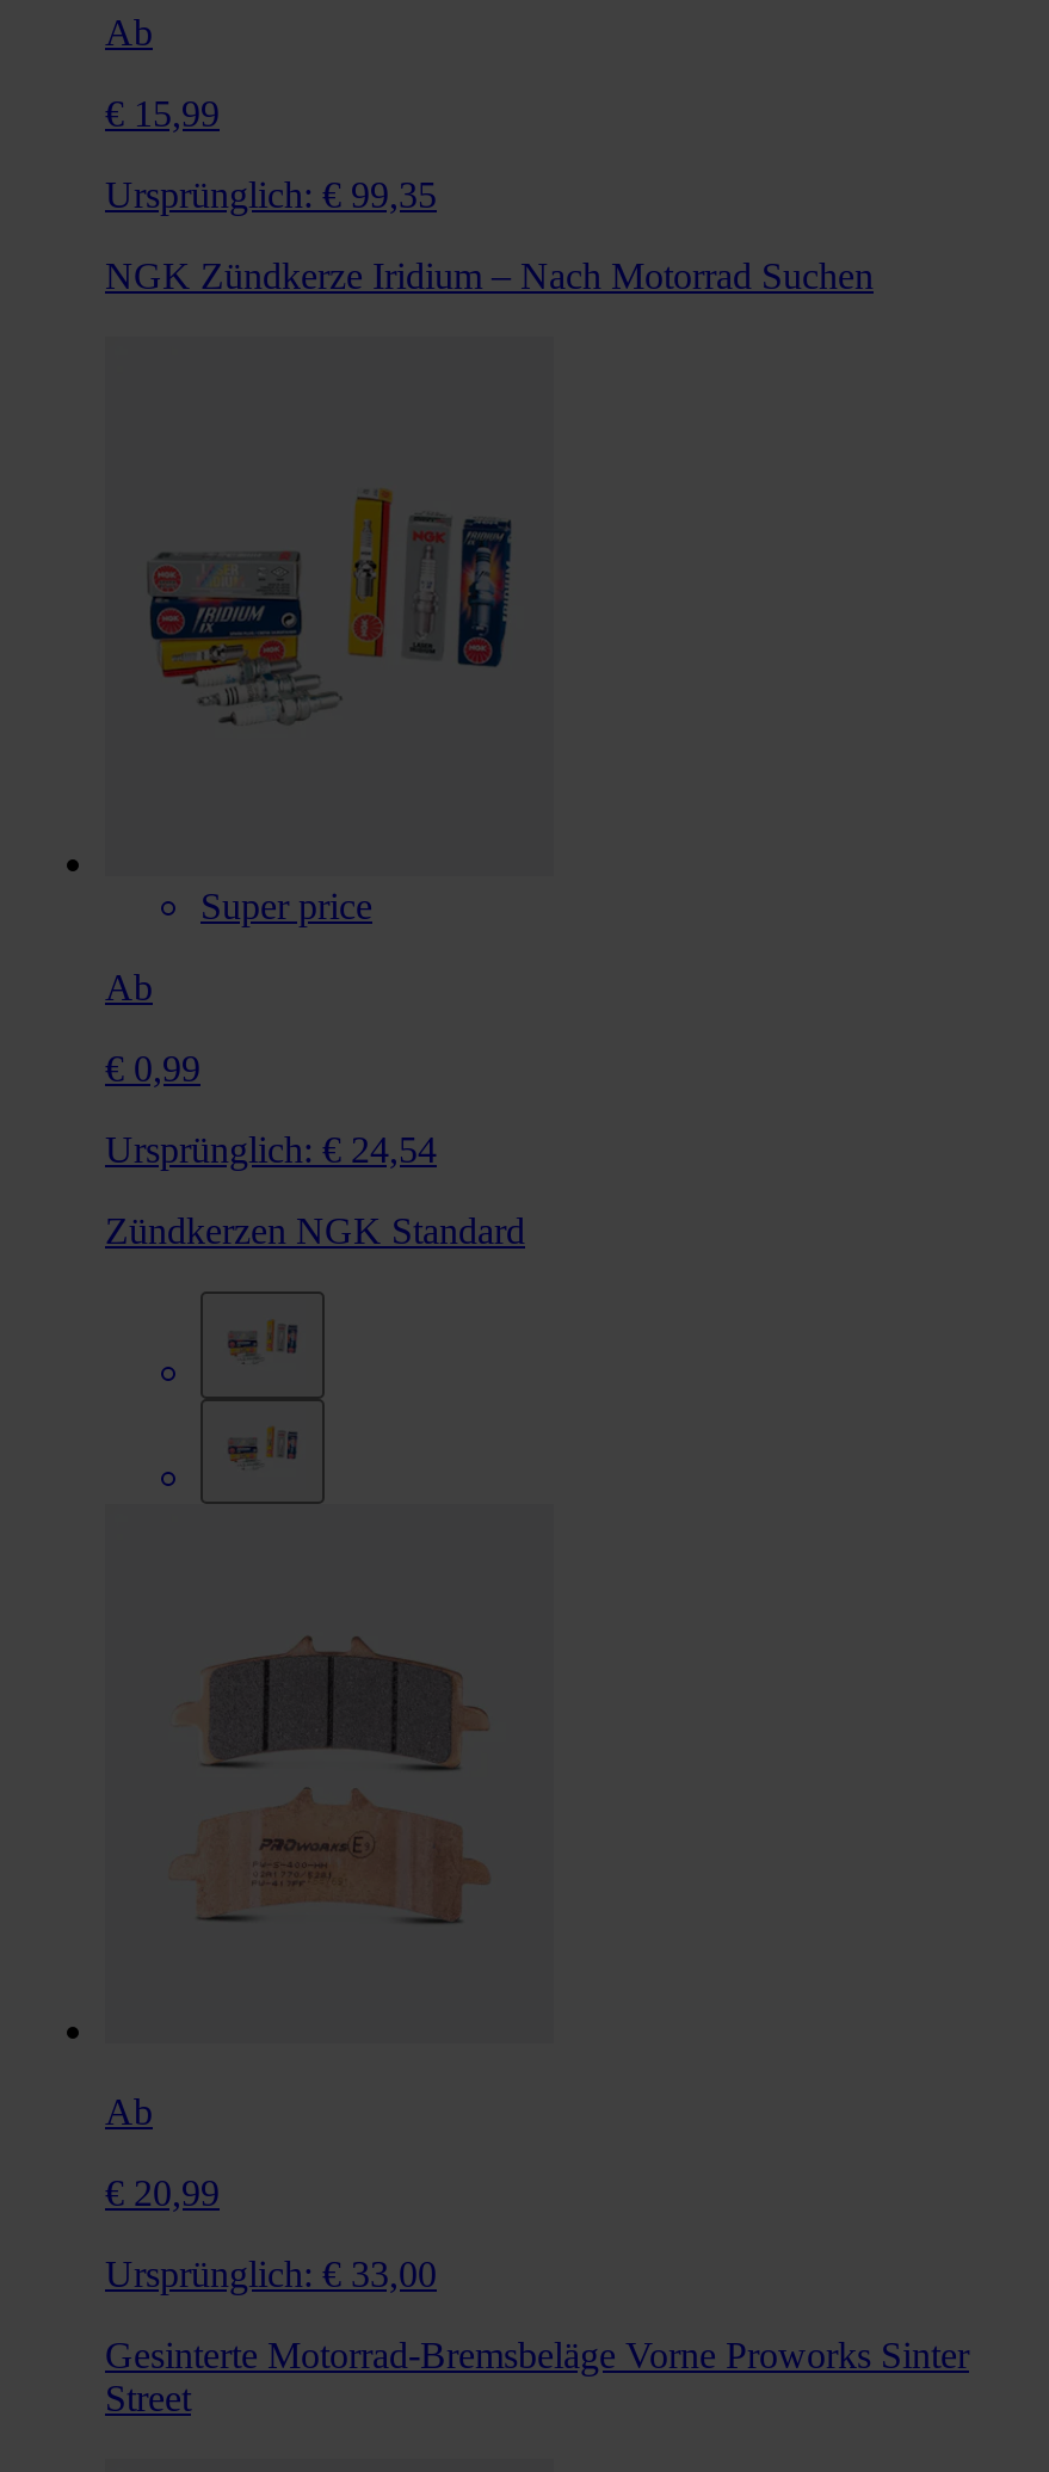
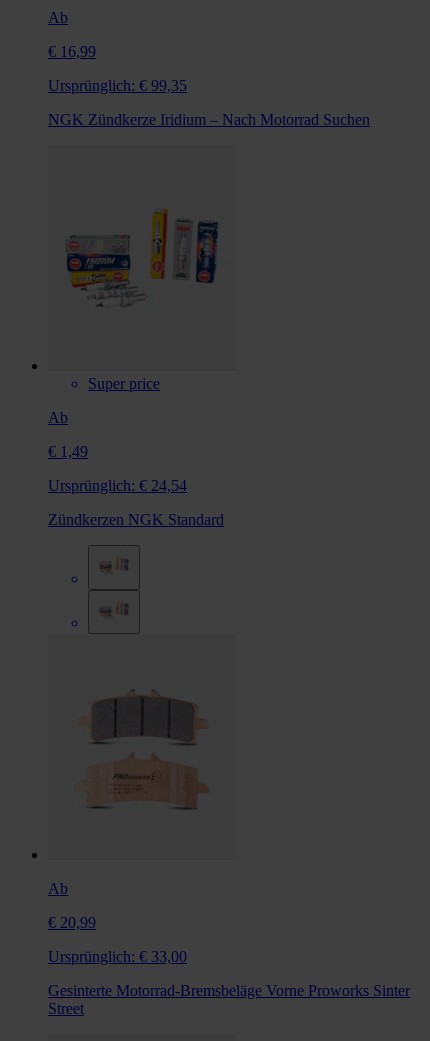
[105,93,220,134] € 15,99 -> [48,43,96,60] € 16,99
[105,1048,200,1088] € 0,99 -> [48,443,88,460] € 1,49

